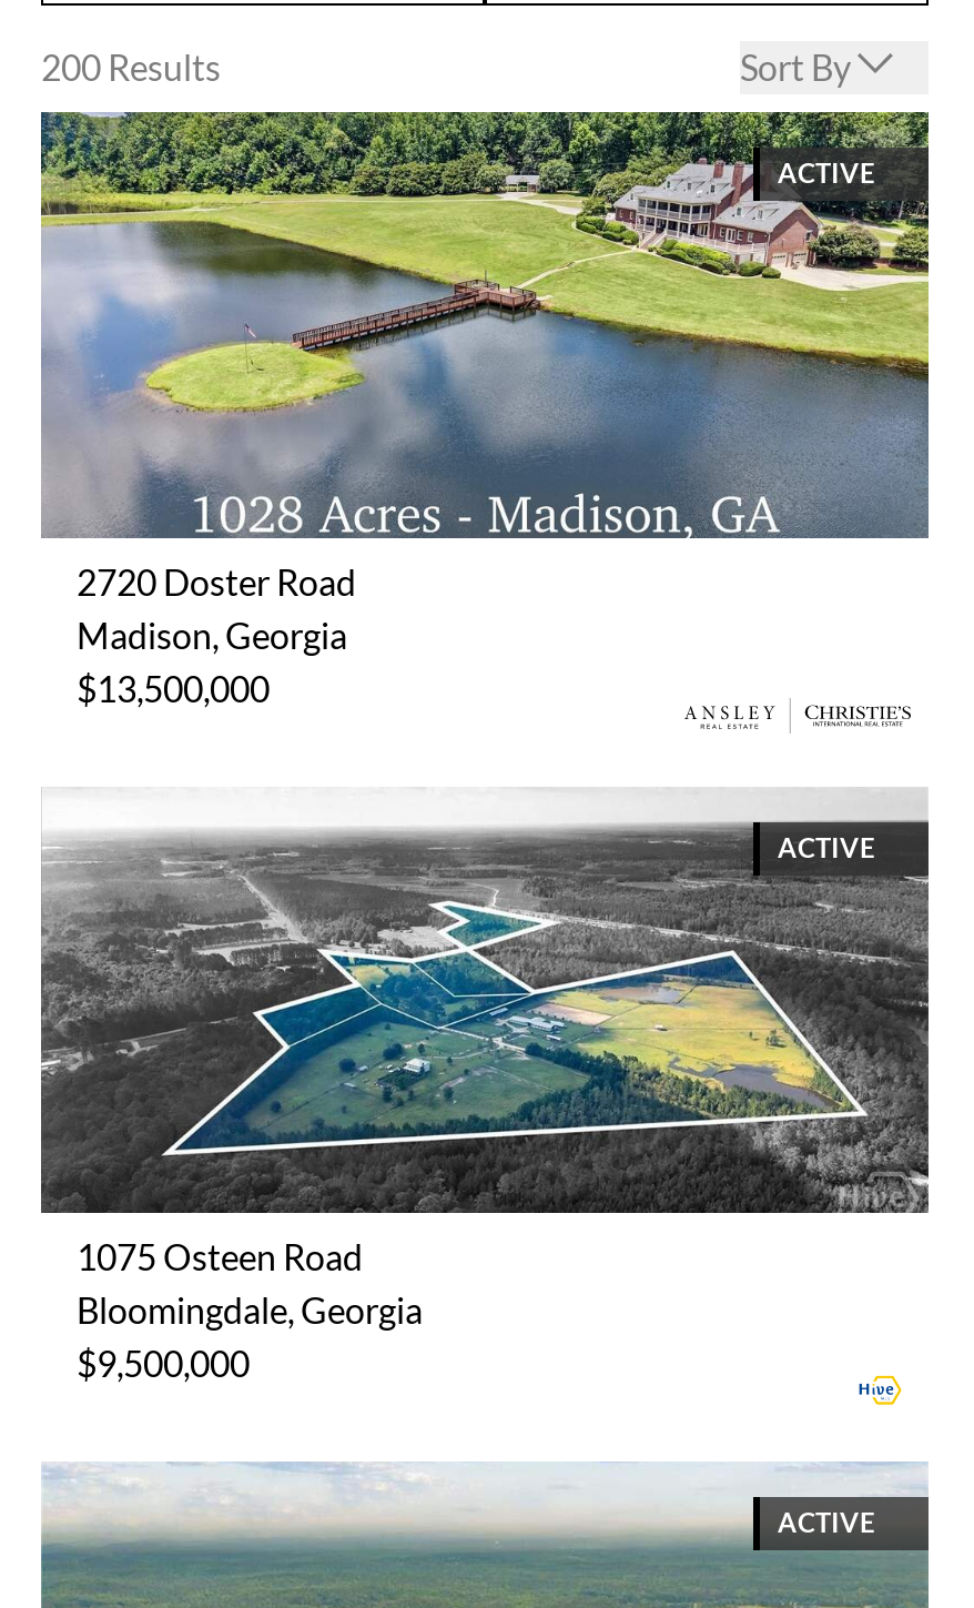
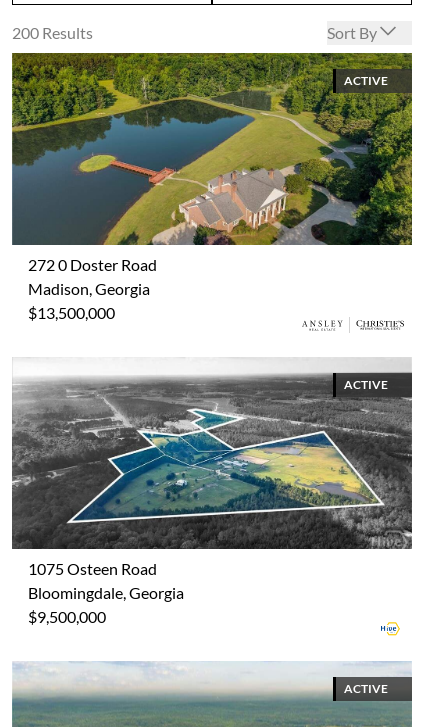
[41,110,931,602] [image] | 2720 Doster Road -> [11,52,413,274] [image] | 272 0 Doster Road

